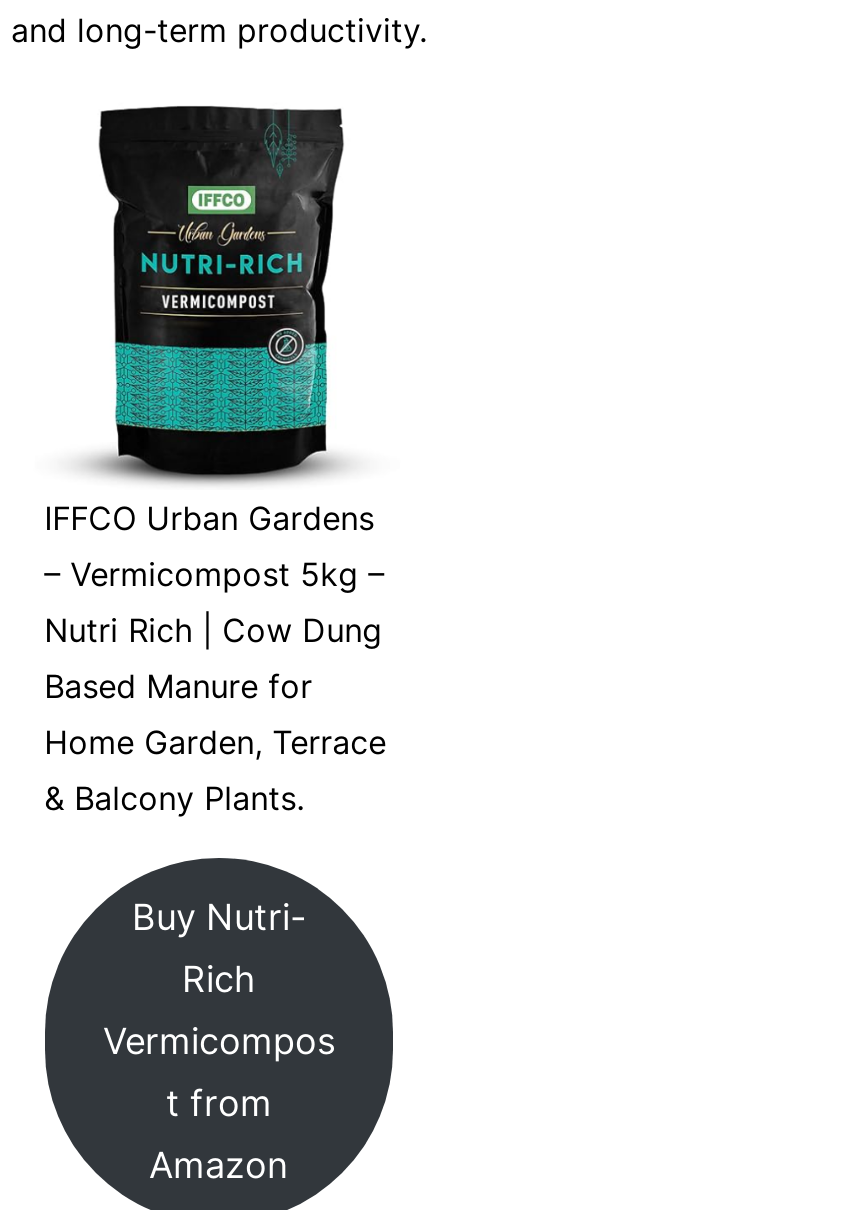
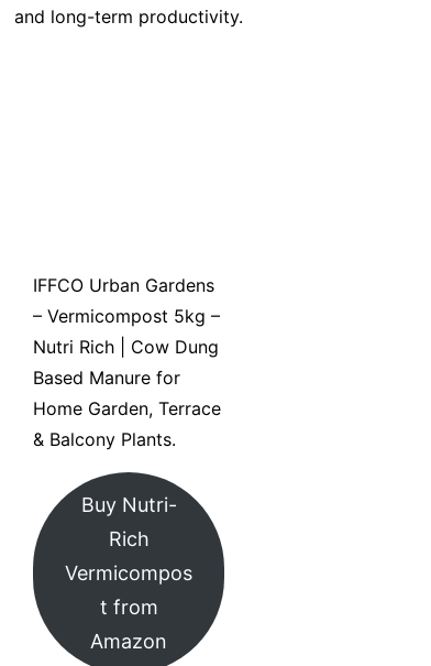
[81,104,347,484] [image] -> none

